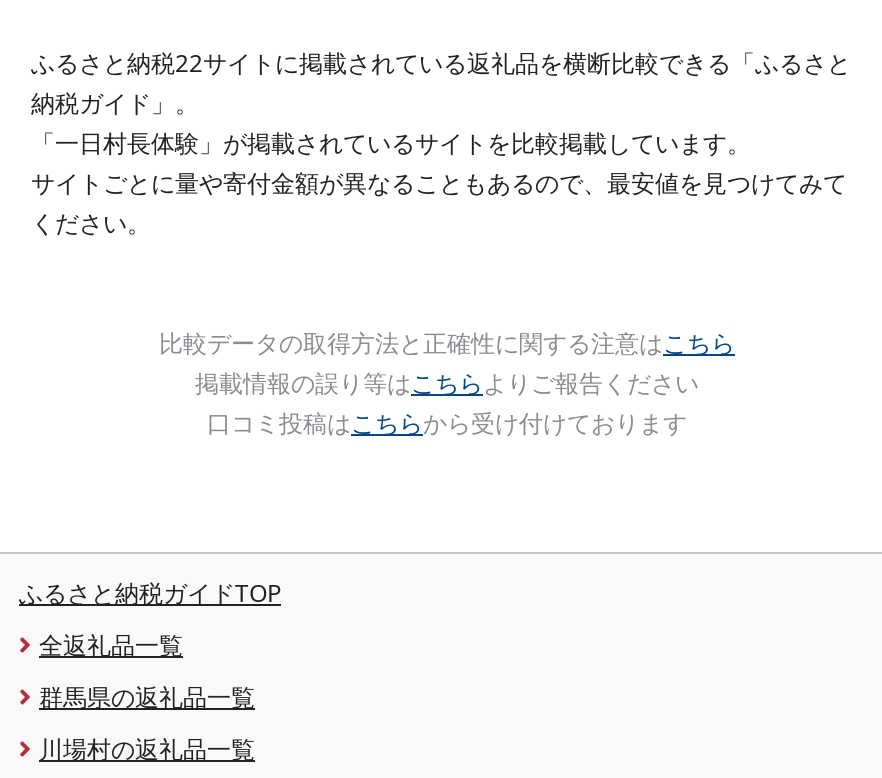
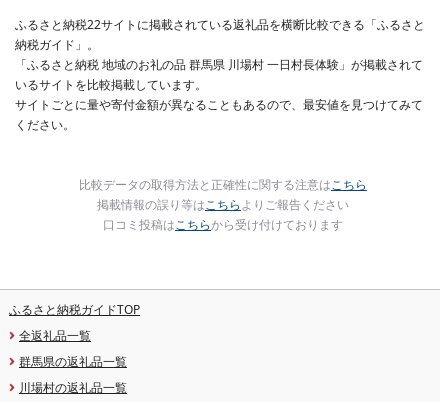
[31,126,751,160] 「一日村長体験」が掲載されているサイトを比較掲載しています。 -> [15,56,423,93] 「ふるさと納税 地域のお礼の品 群馬県 川場村 一日村長体験」が掲載されて | いるサイトを比較掲載しています。

